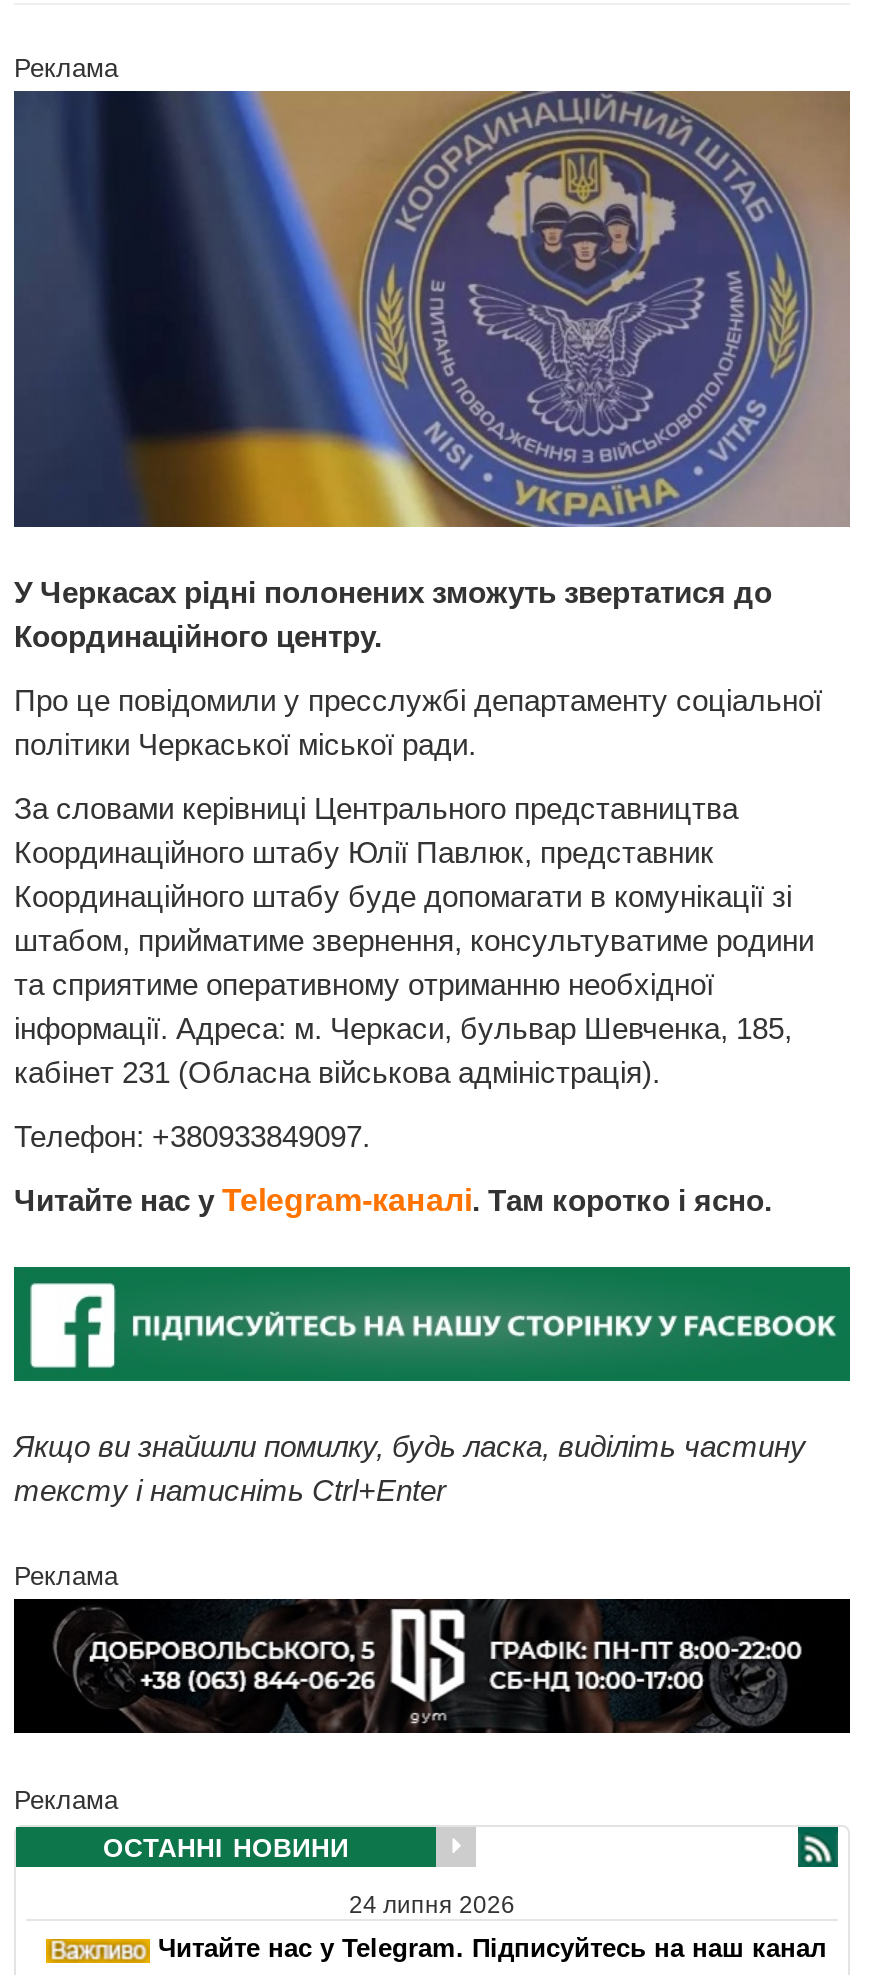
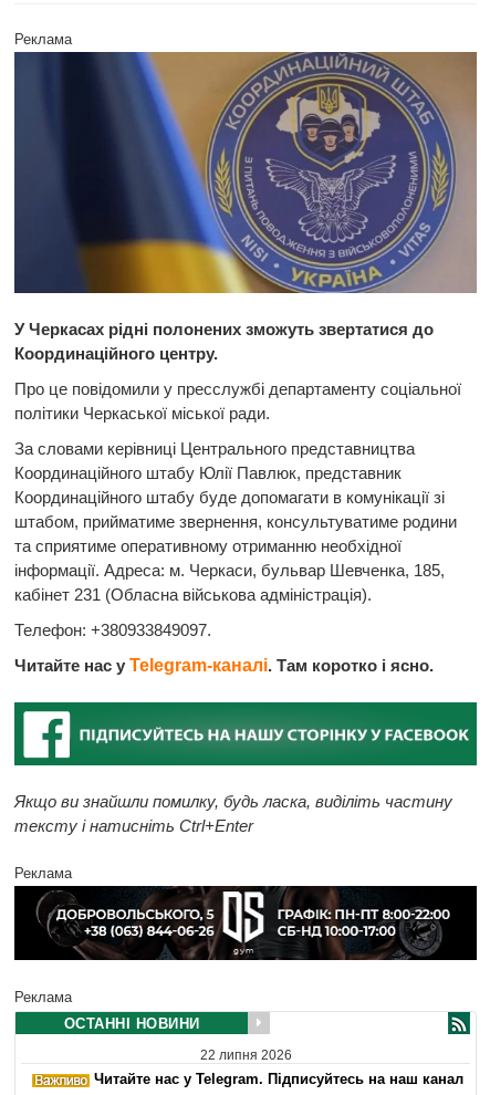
[349,1892,515,1920] 24 липня 2026 -> [200,1048,291,1063] 22 липня 2026

